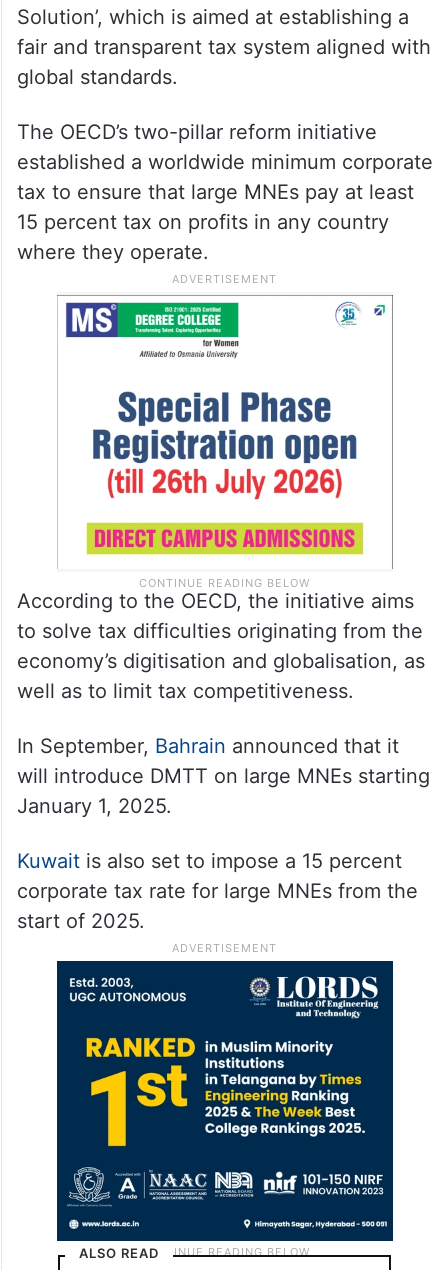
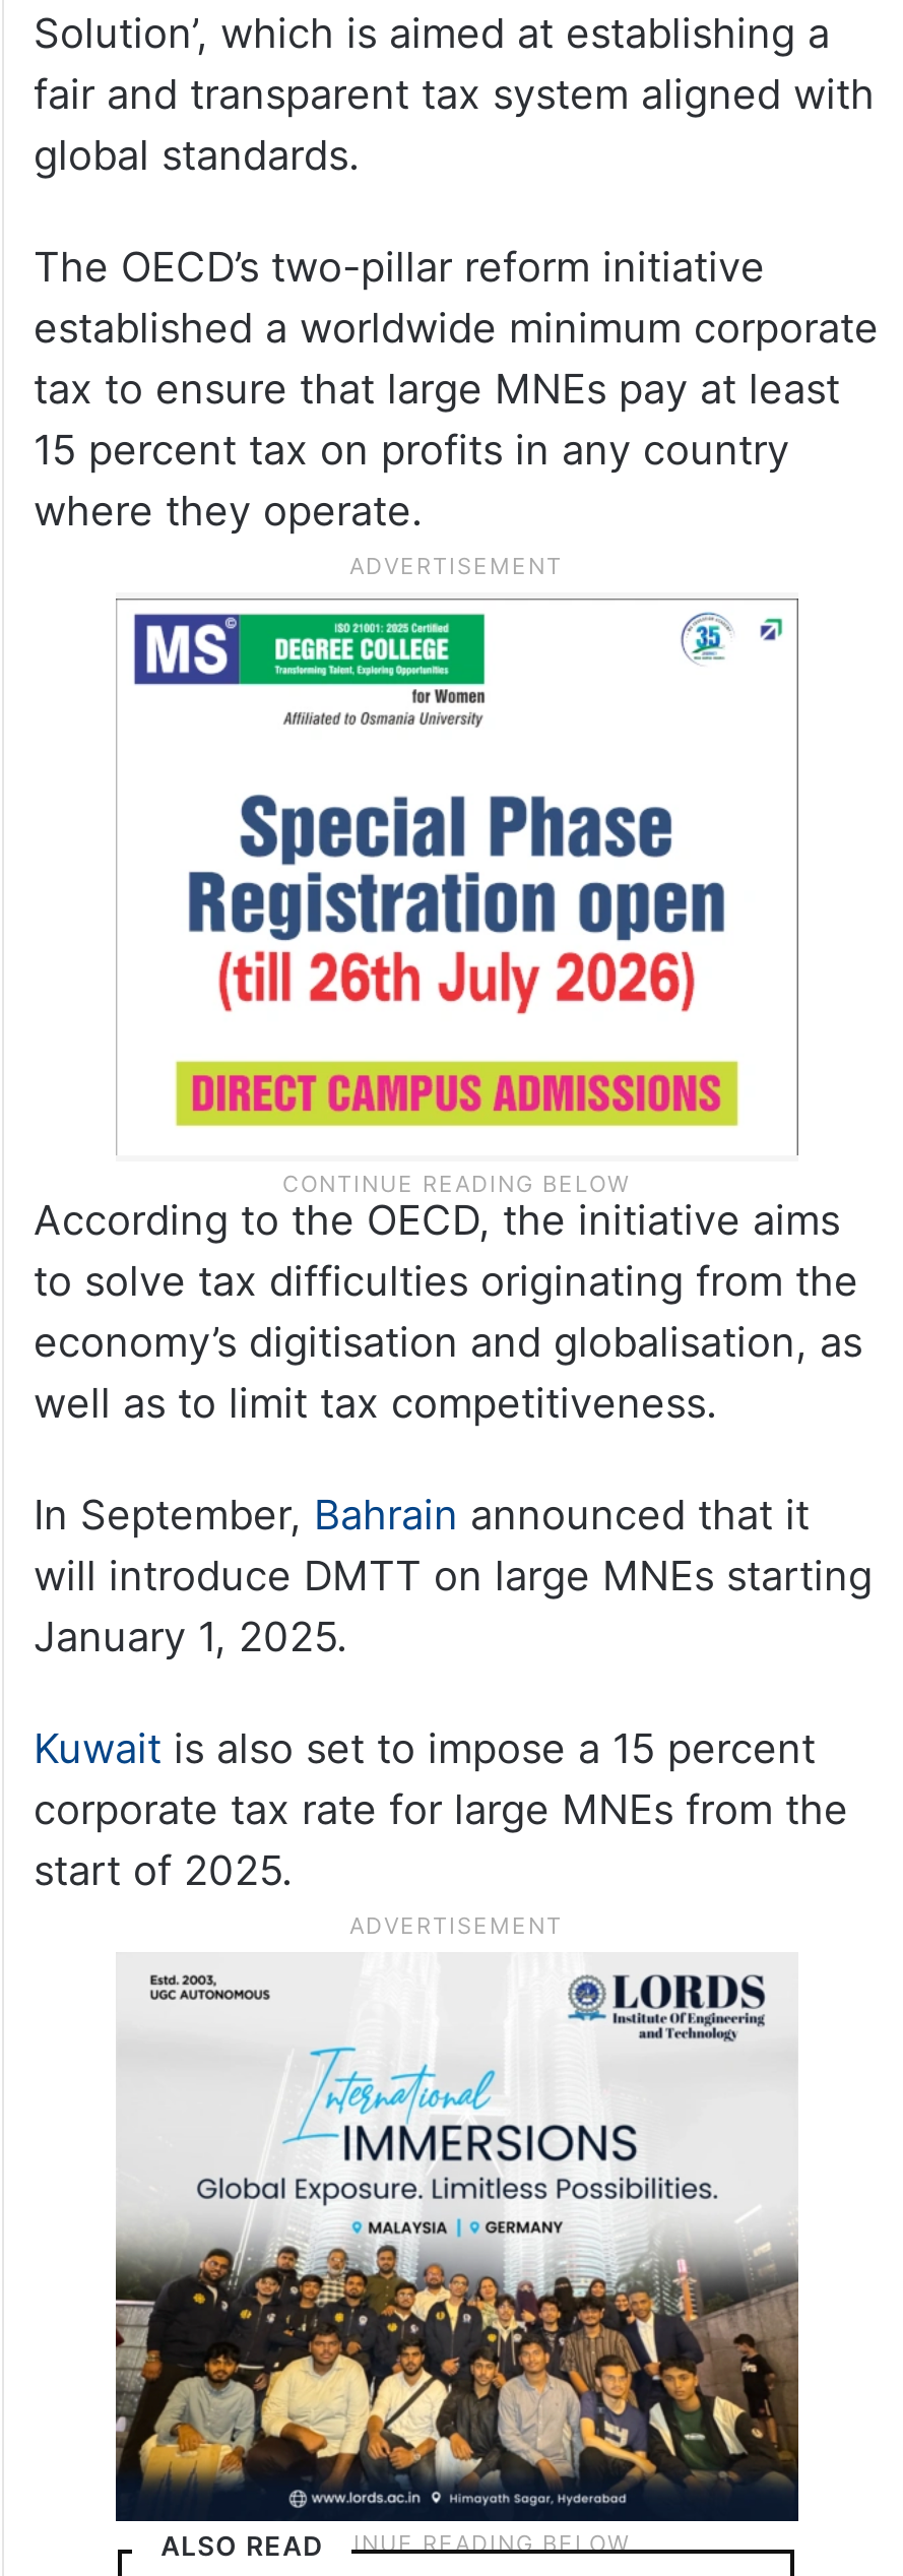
[56,960,394,1240] [image] -> [114,1952,800,2519] [image]

